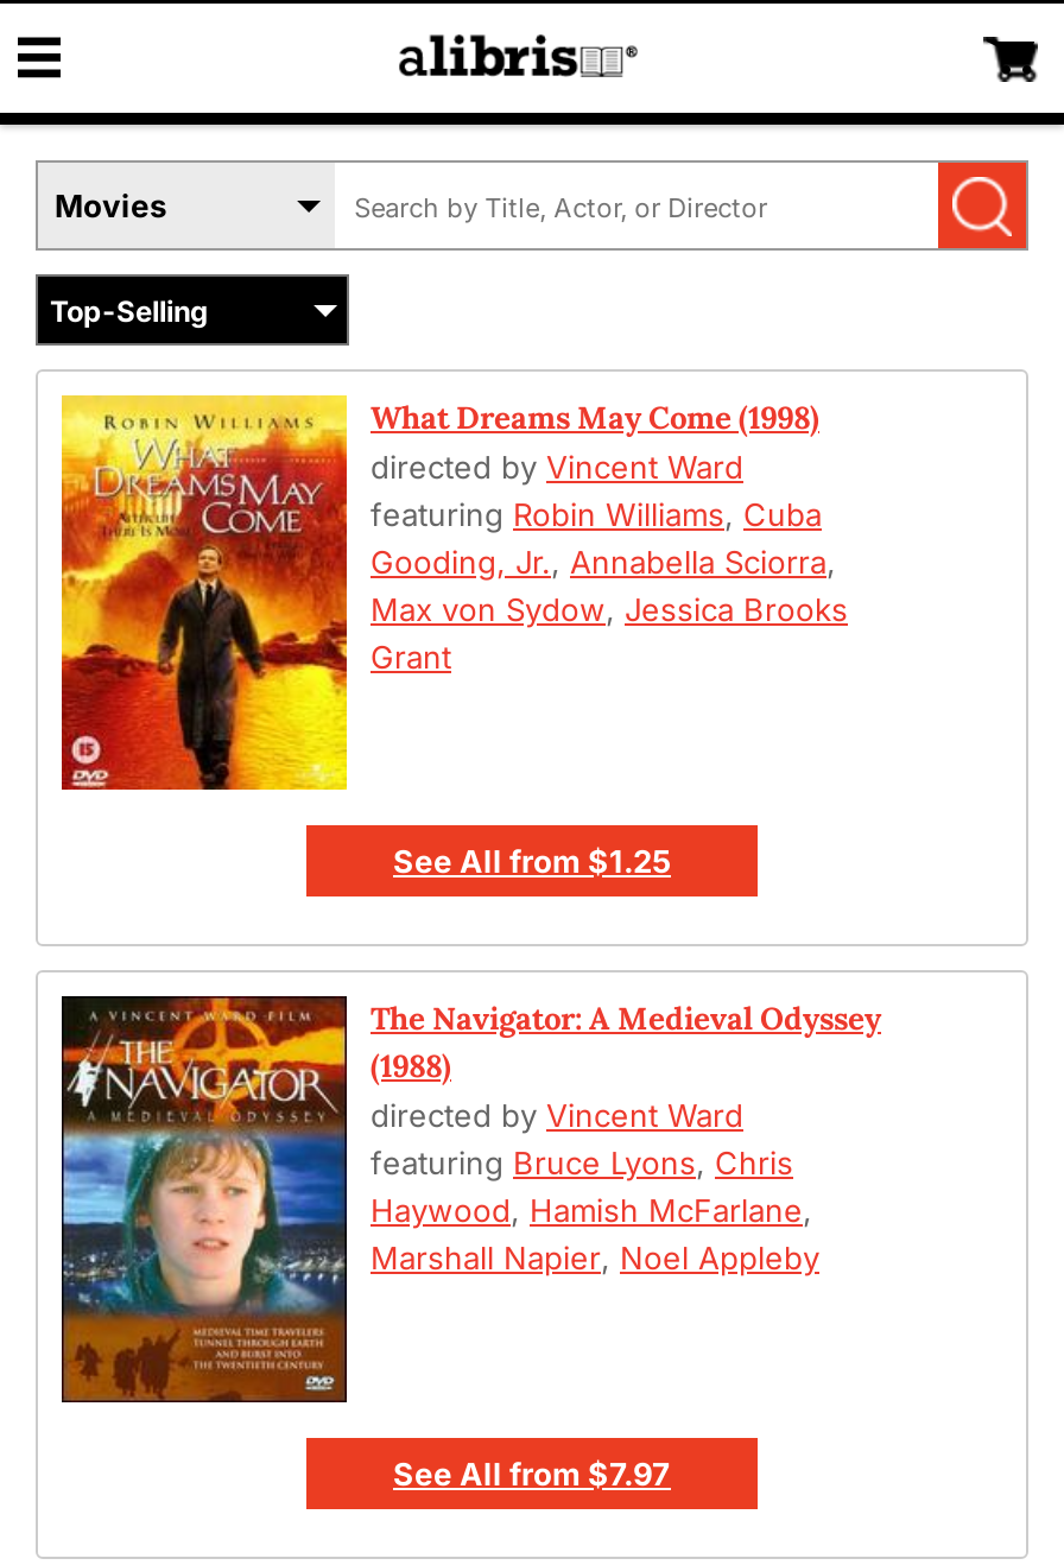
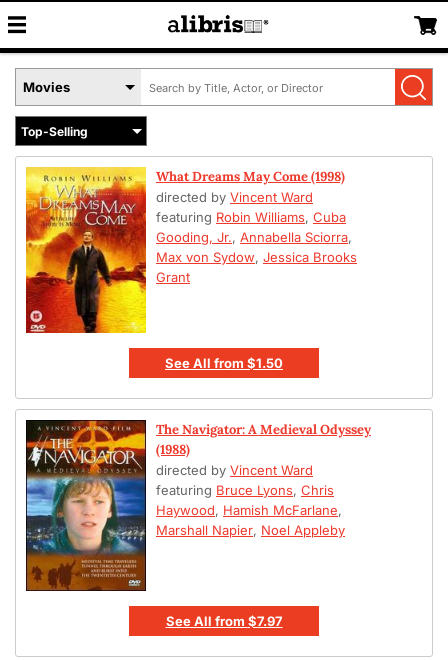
[393,841,671,879] See All from $1.25 -> [165,355,283,371] See All from $1.50

